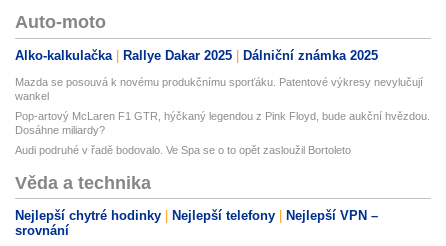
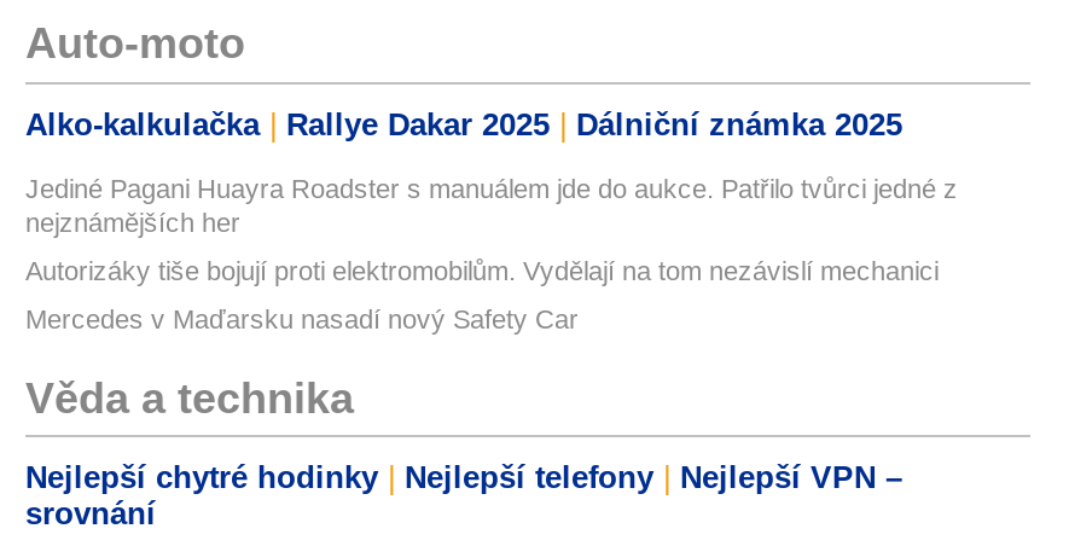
[15,76,423,102] Mazda se posouvá k novému produkčnímu sporťáku. Patentové výkresy nevylučují | wankel -> [25,174,958,237] Jediné Pagani Huayra Roadster s manuálem jde do aukce. Patřilo tvůrci jedné z | nejznámějších her
[15,110,430,136] Pop-artový McLaren F1 GTR, hýčkaný legendou z Pink Floyd, bude aukční hvězdou. | Dosáhne miliardy? -> [25,256,939,285] Autorizáky tiše bojují proti elektromobilům. Vydělají na tom nezávislí mechanici
[15,144,351,156] Audi podruhé v řadě bodovalo. Ve Spa se o to opět zasloužil Bortoleto -> [25,304,579,333] Mercedes v Maďarsku nasadí nový Safety Car

